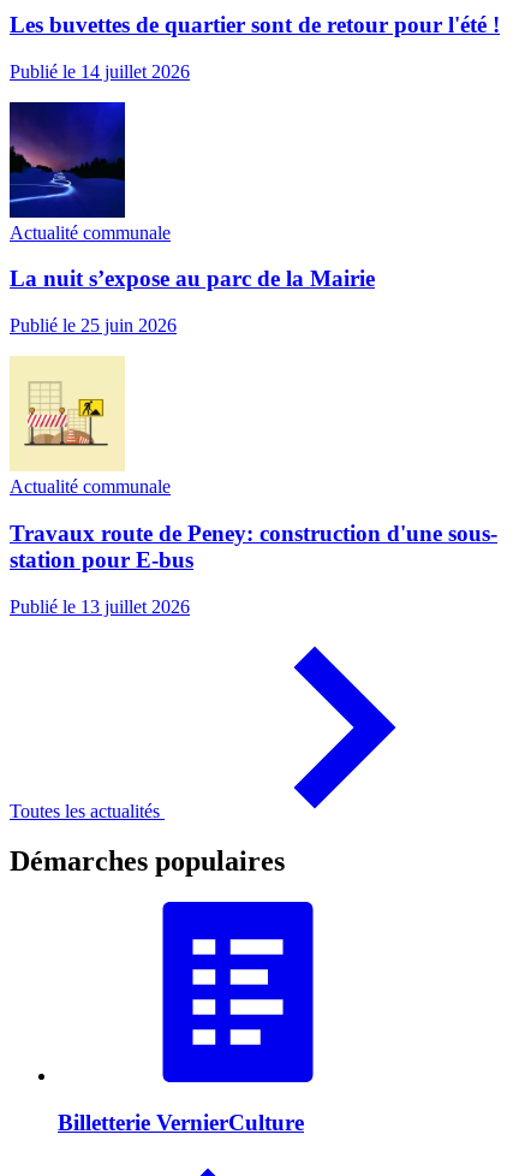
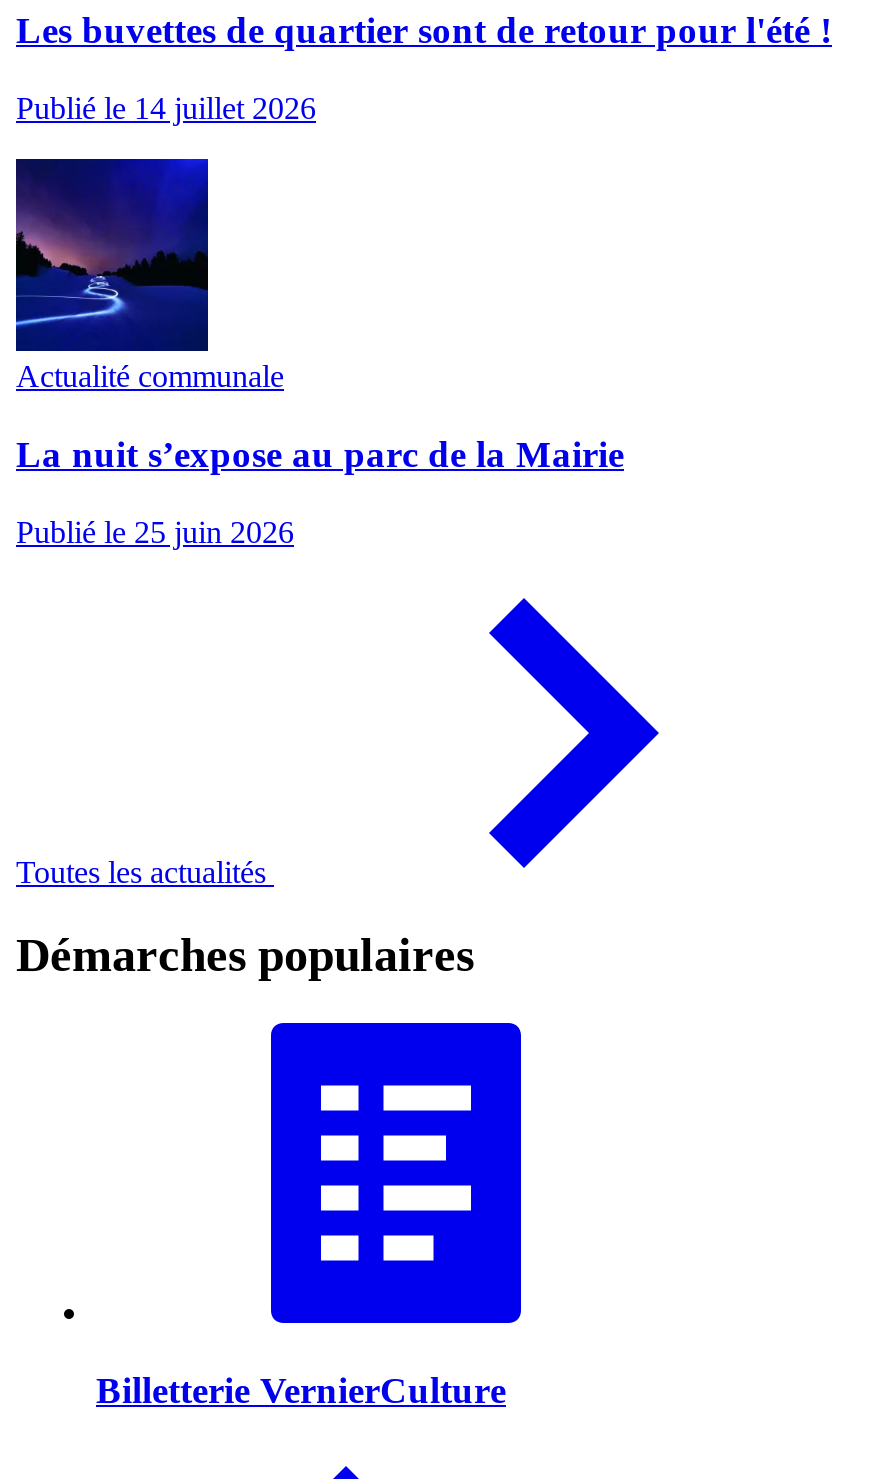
[10,356,497,616] [image] | Actualité communale | Travaux route de Peney: construction d'une sous- | station pour E-bus | Publié le 13 juillet 2026 -> none

